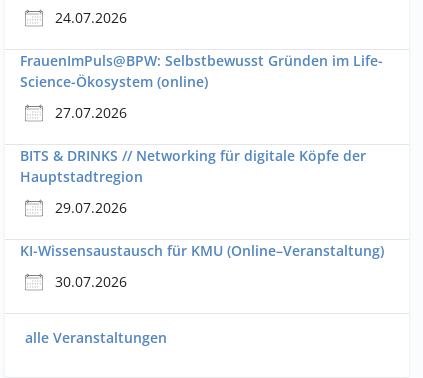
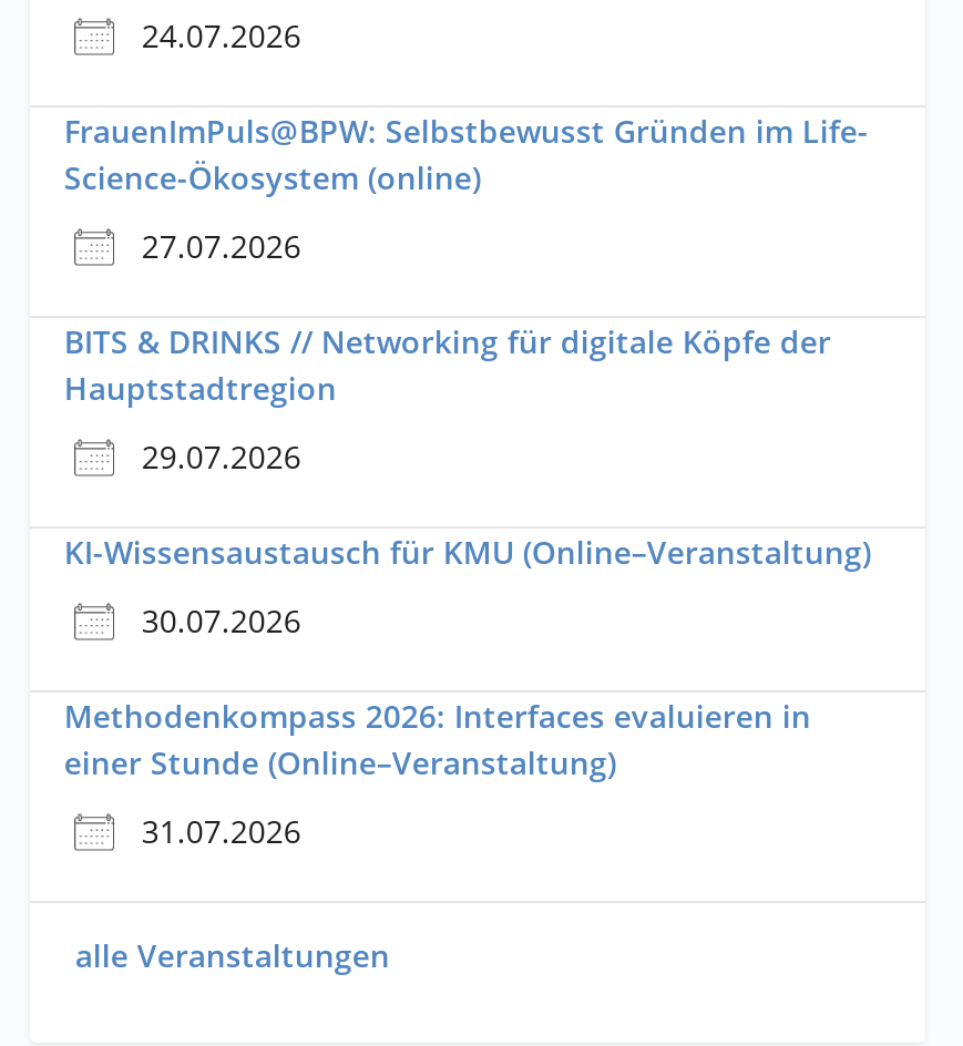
none -> [64,695,811,853] Methodenkompass 2026: Interfaces evaluieren in | einer Stunde (Online–Veranstaltung) | 31.07.2026

